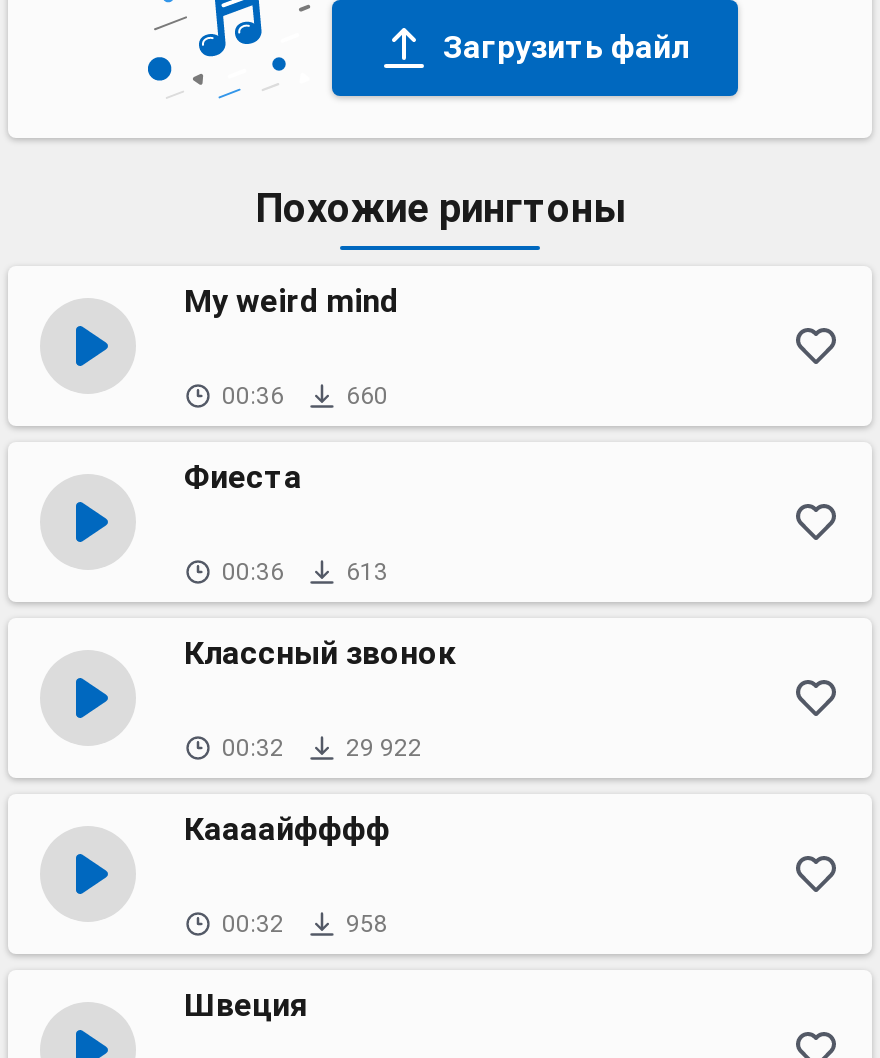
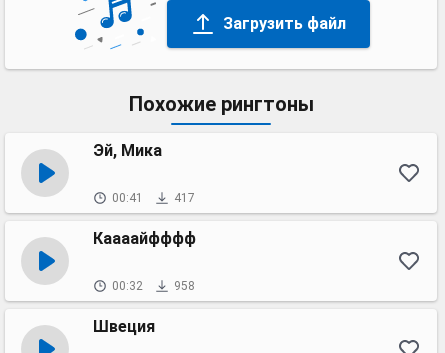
[184,282,456,762] My weird mind | 00:36 | 660 | Фиеста | 00:36 | 613 | Классный звонок | 00:32 | 29 922 -> [93,141,195,205] Эй, Мика | 00:41 | 417

